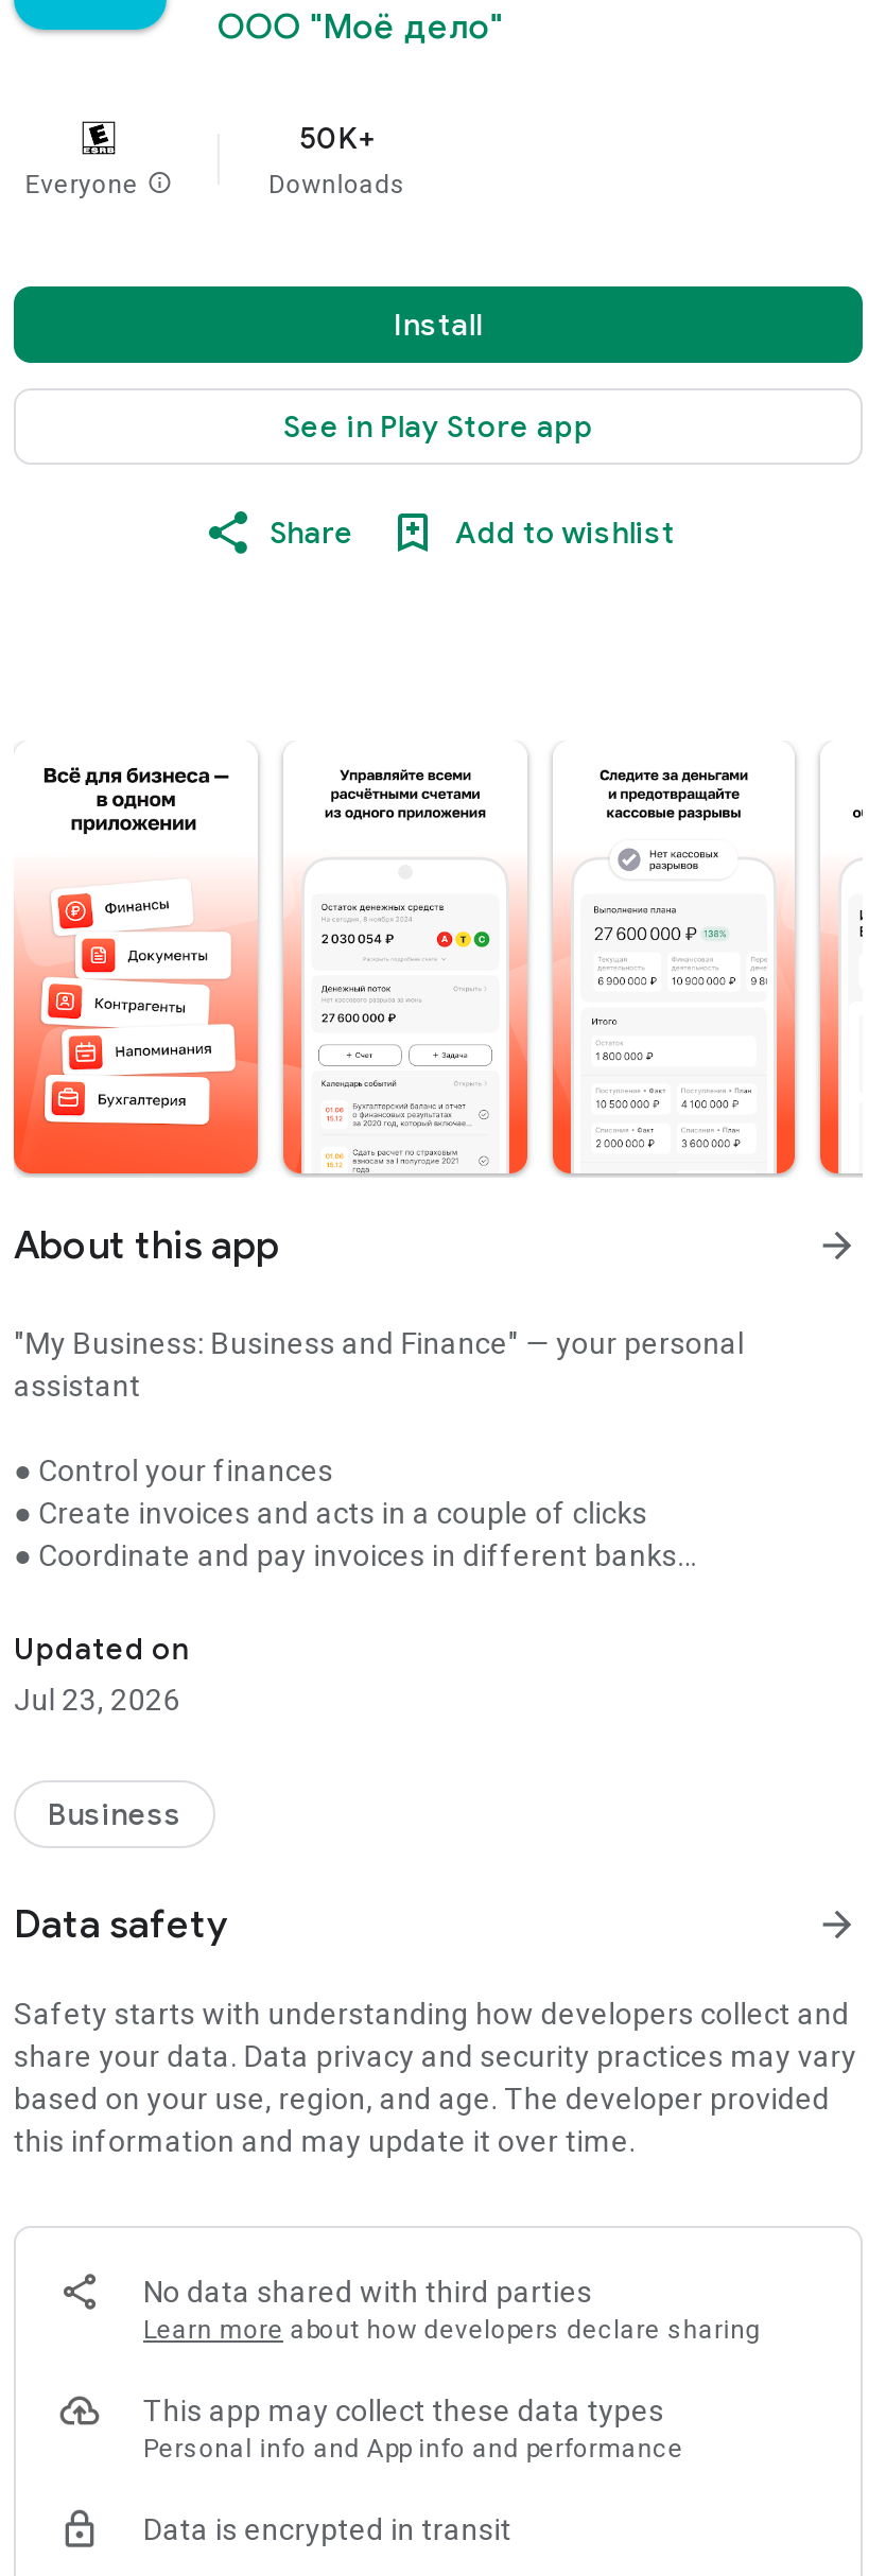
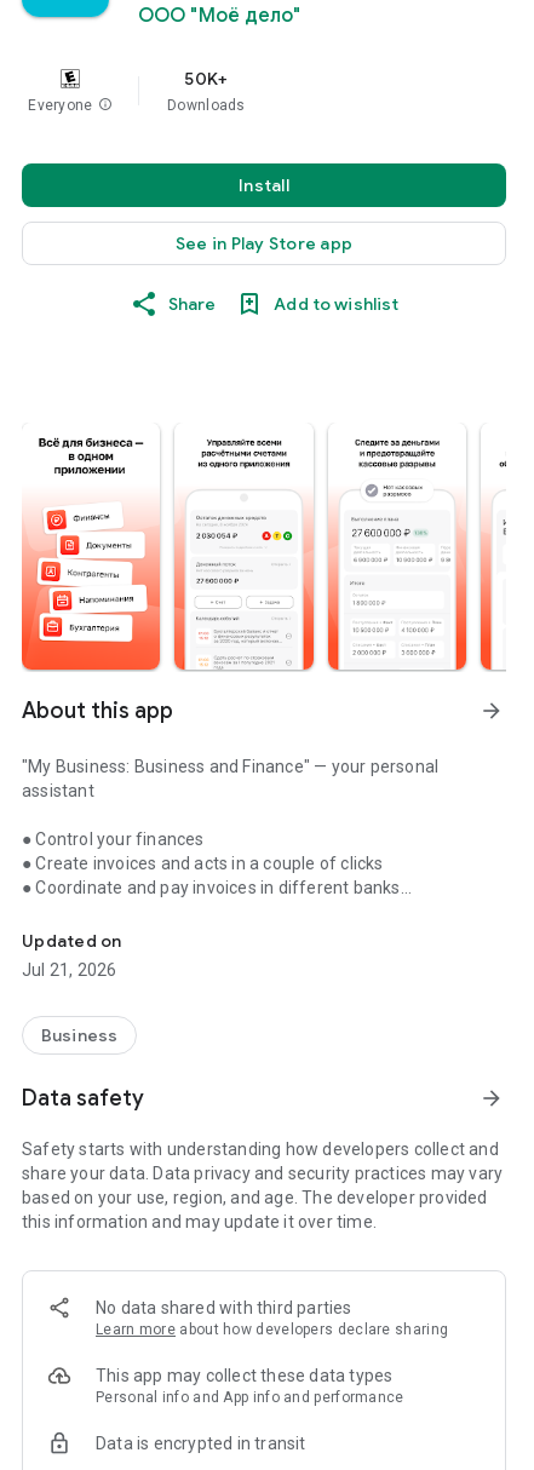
[14,1683,180,1717] Jul 23, 2026 -> [22,960,117,980] Jul 21, 2026

